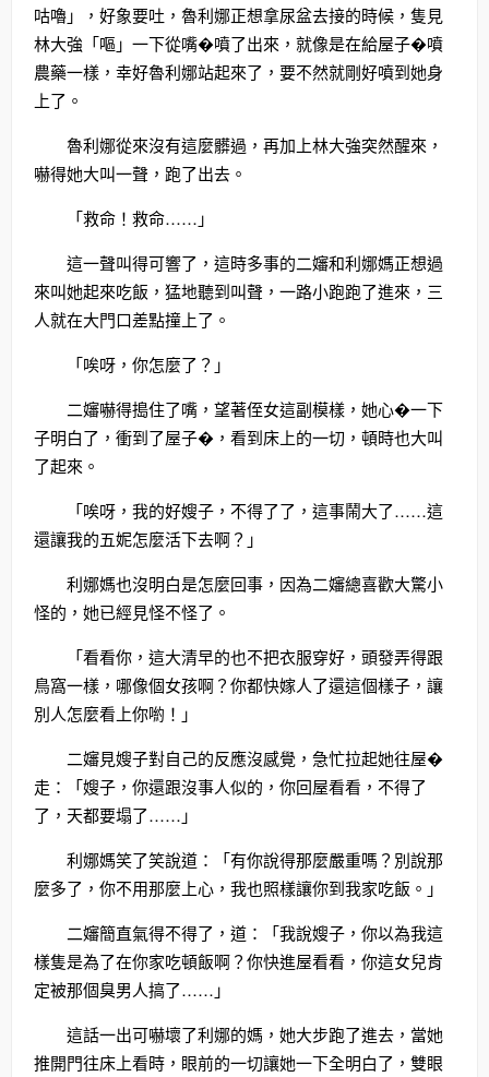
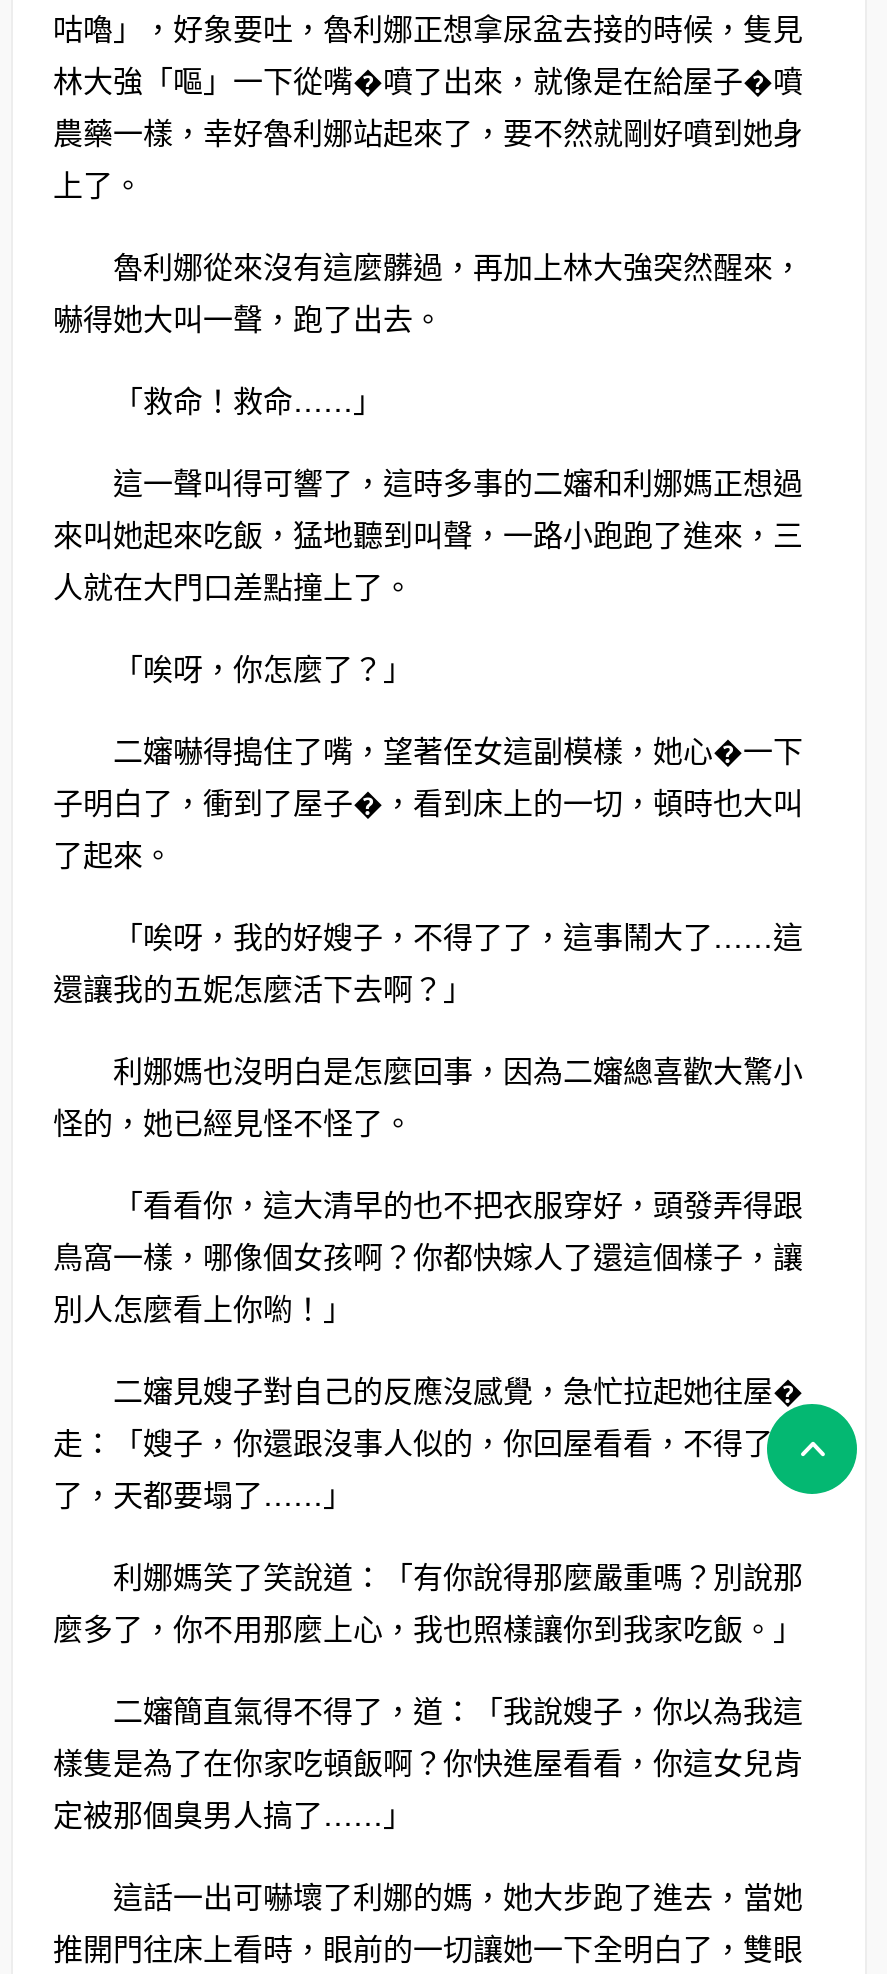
none -> [769,1402,859,1496] [image]

